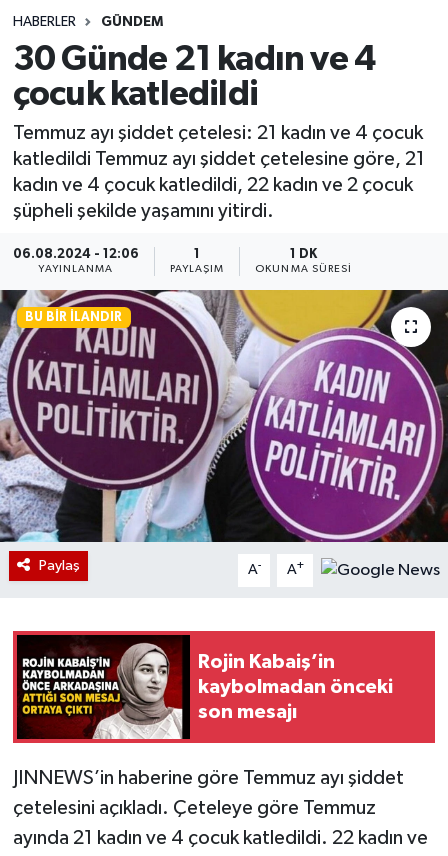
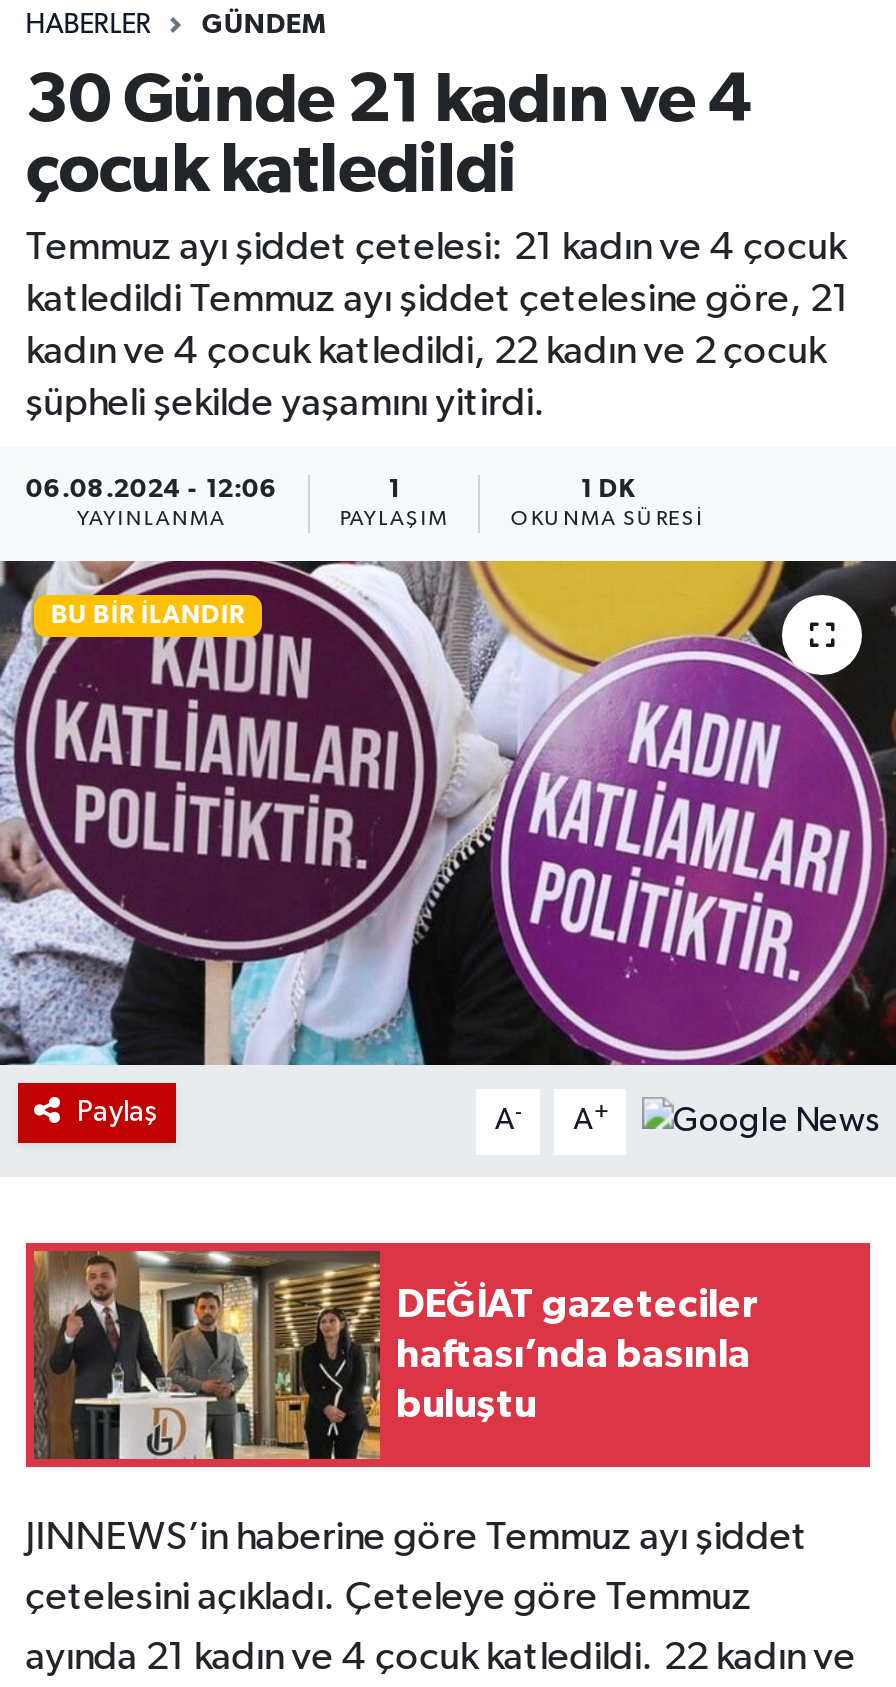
[16,634,393,740] [image] | Rojin Kabaiş’in | kaybolmadan önceki | son mesajı -> [32,1249,758,1461] [image] | DEĞİAT gazeteciler | haftası’nda basınla | buluştu

